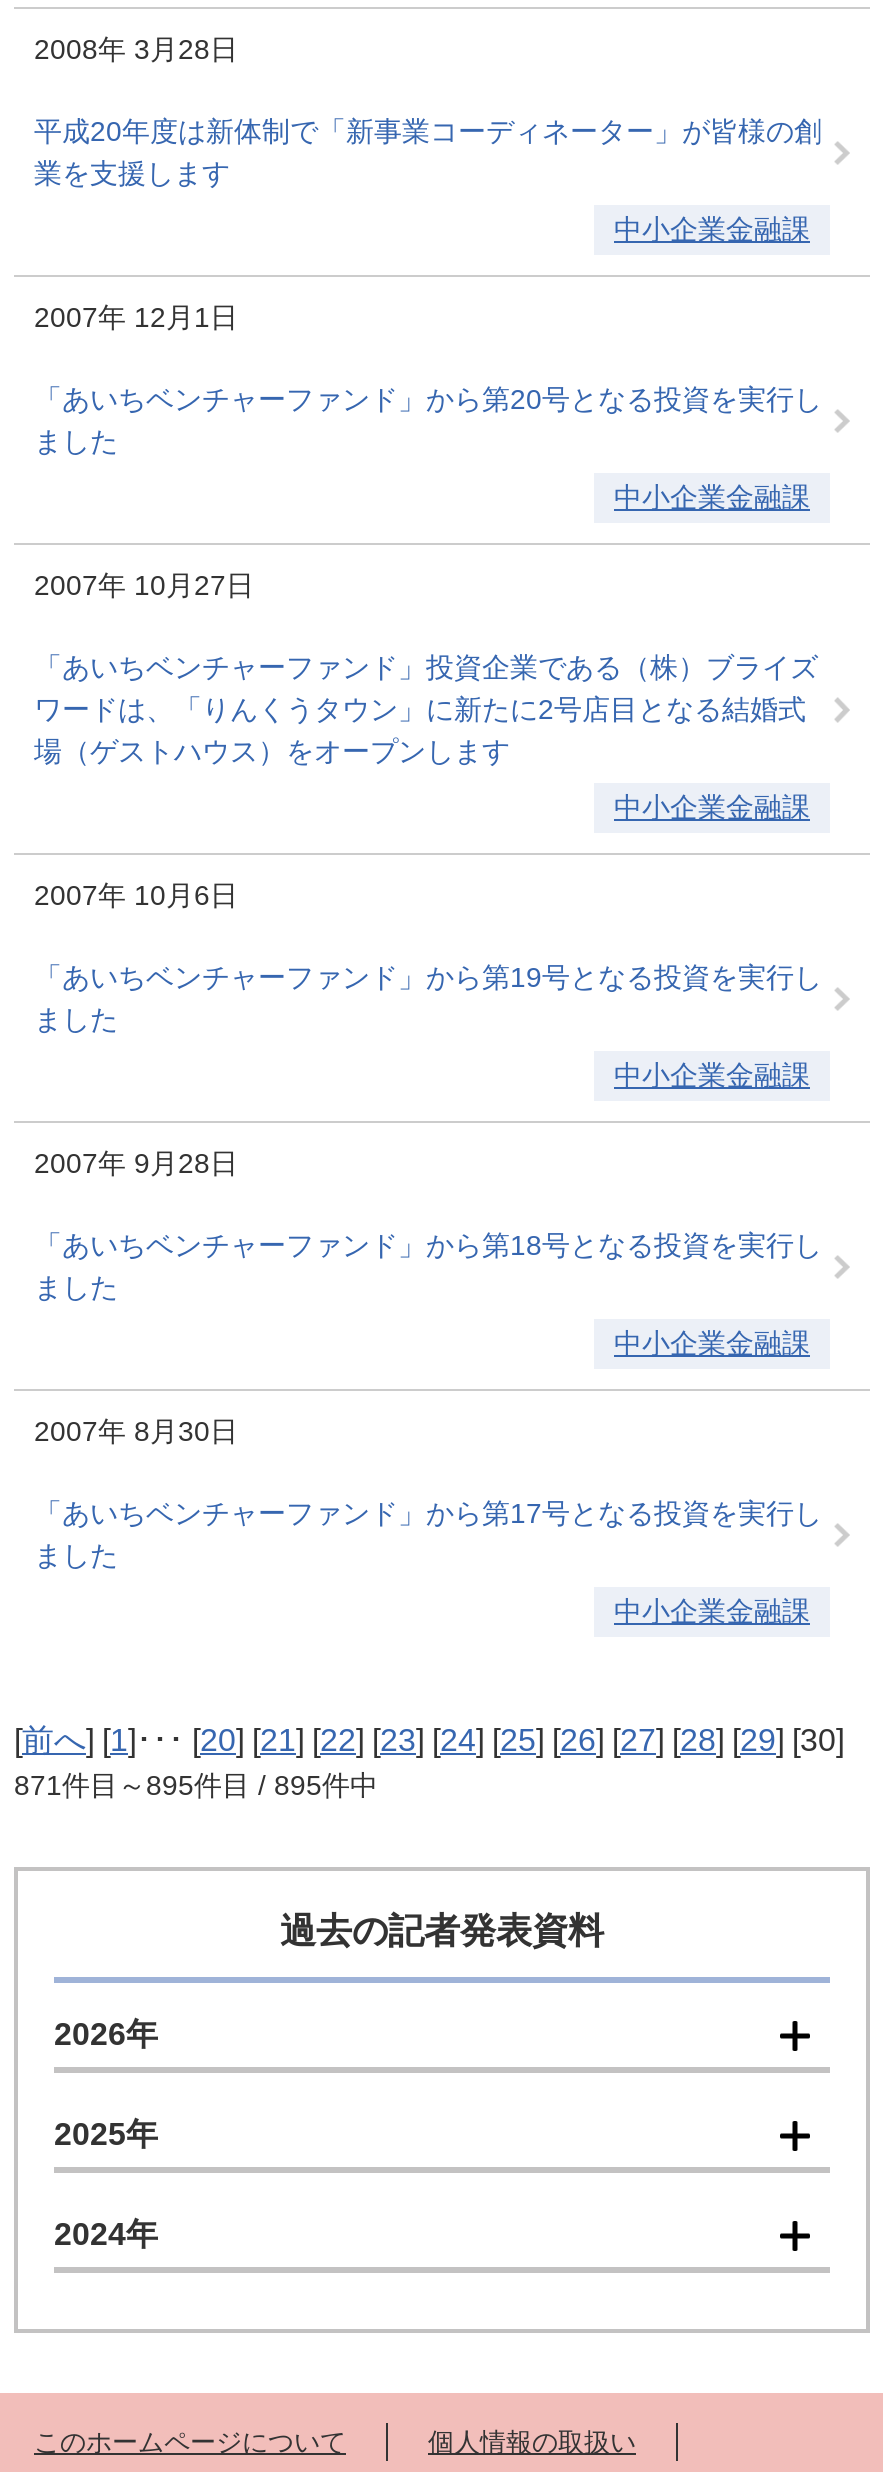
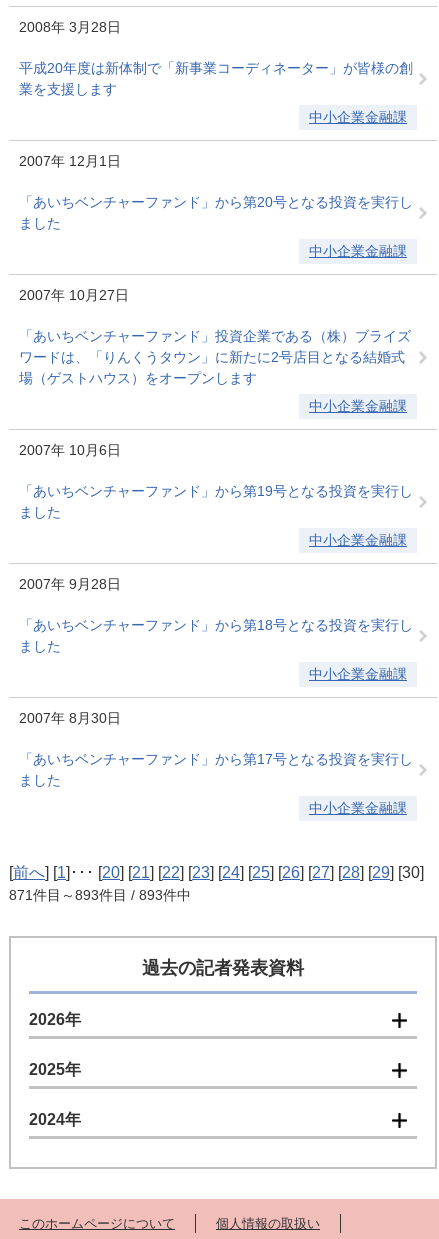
[14,1769,378,1801] 871件目～895件目 / 895件中 -> [9,887,191,903] 871件目～893件目 / 893件中

